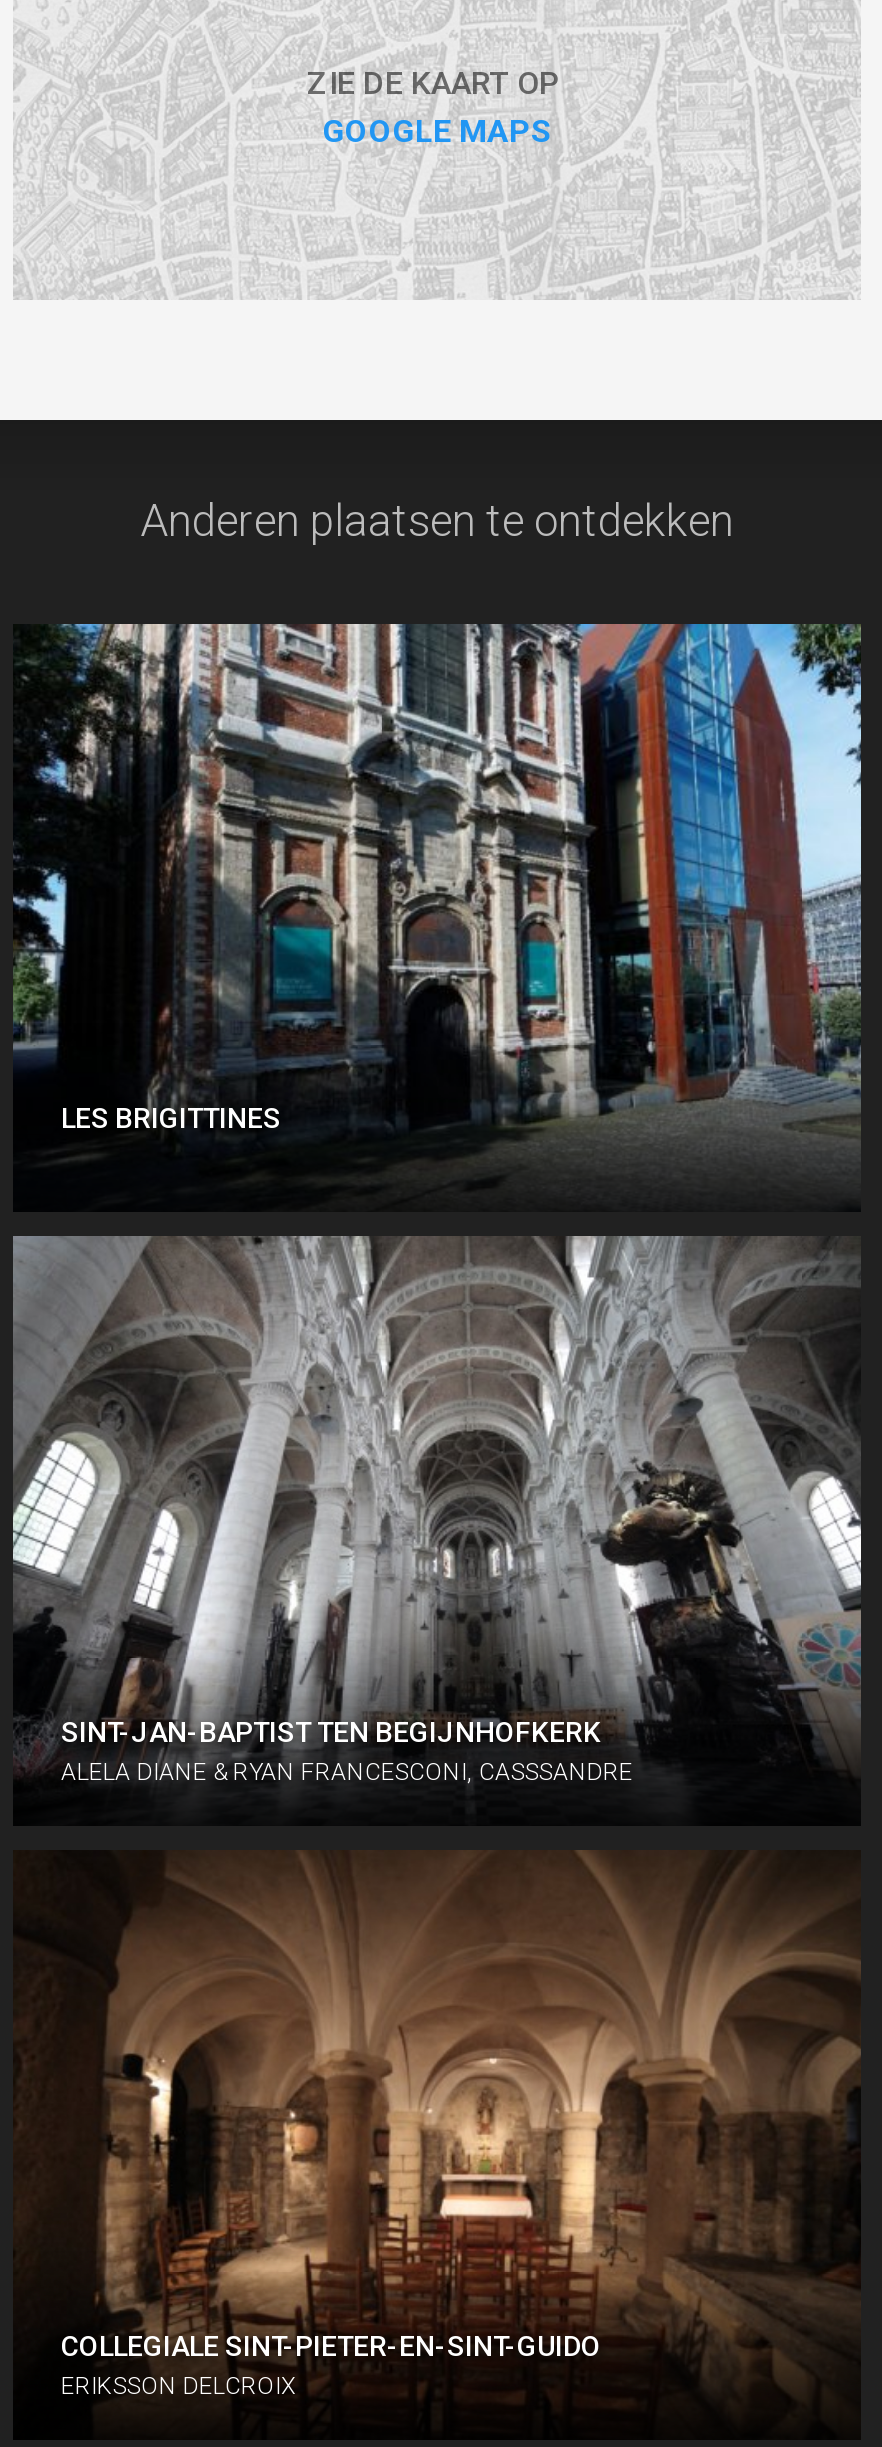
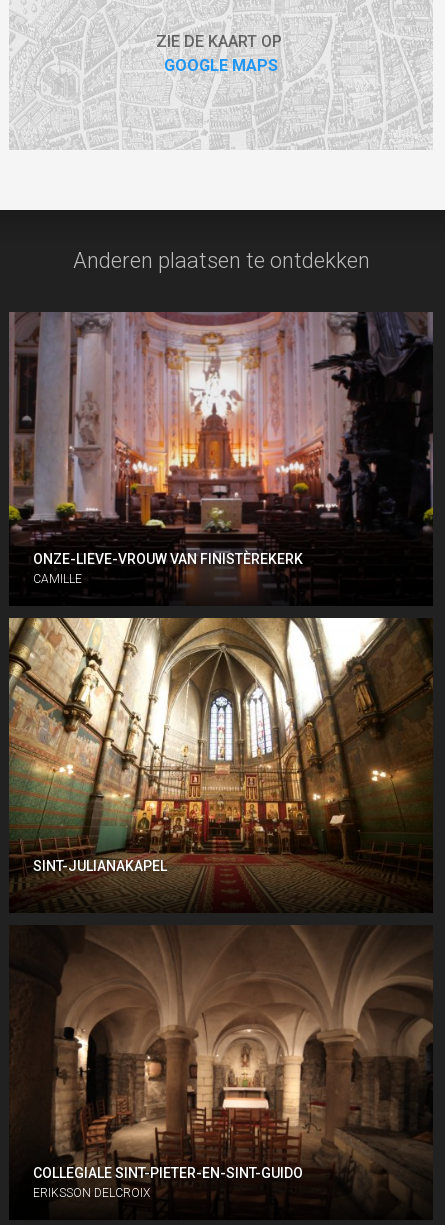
[13,622,863,1204] [image] | LES BRIGITTINES -> [9,312,433,600] [image] | ONZE-LIEVE-VROUW VAN FINISTÈREKERK | CAMILLE
[11,1234,863,1802] [image] | SINT-JAN-BAPTIST TEN BEGIJNHOFKERK | ALELA DIANE & RYAN FRANCESCONI CASSSANDRE -> [9,617,433,902] [image] | SINT-JULIANAKAPEL

